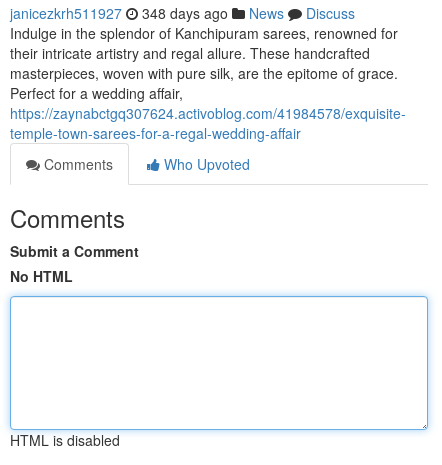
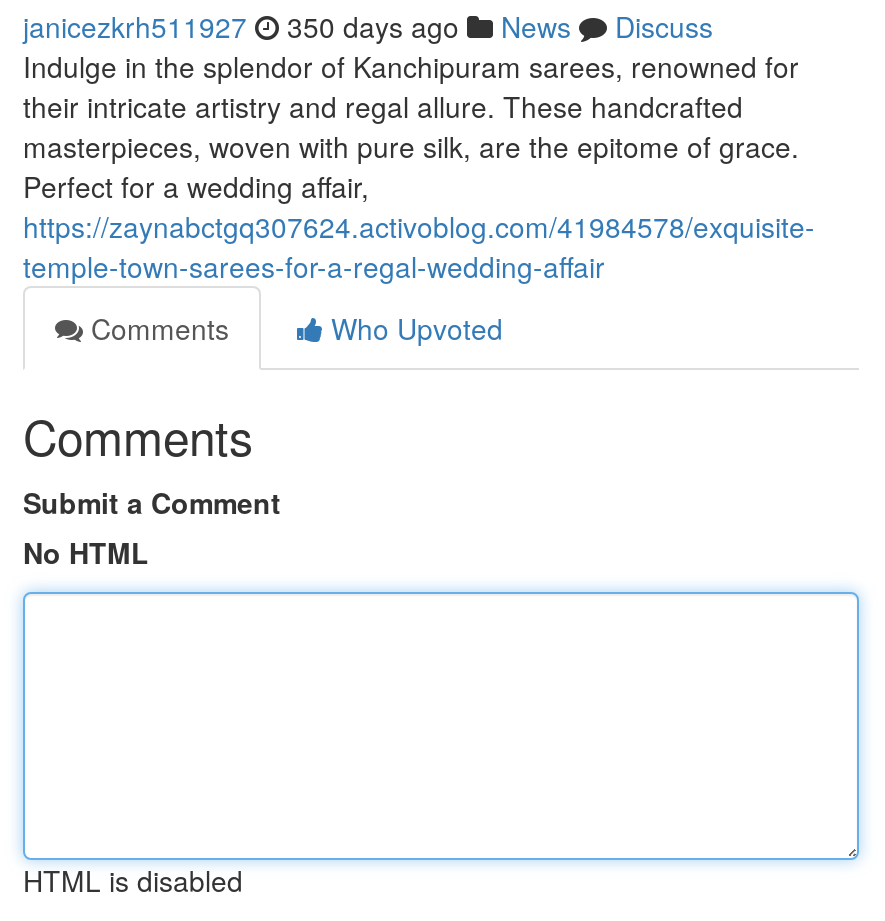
[10,3,355,23] janicezkrh511927 348 days ago News Discuss -> [23,6,713,46] janicezkrh511927 350 days ago News Discuss

